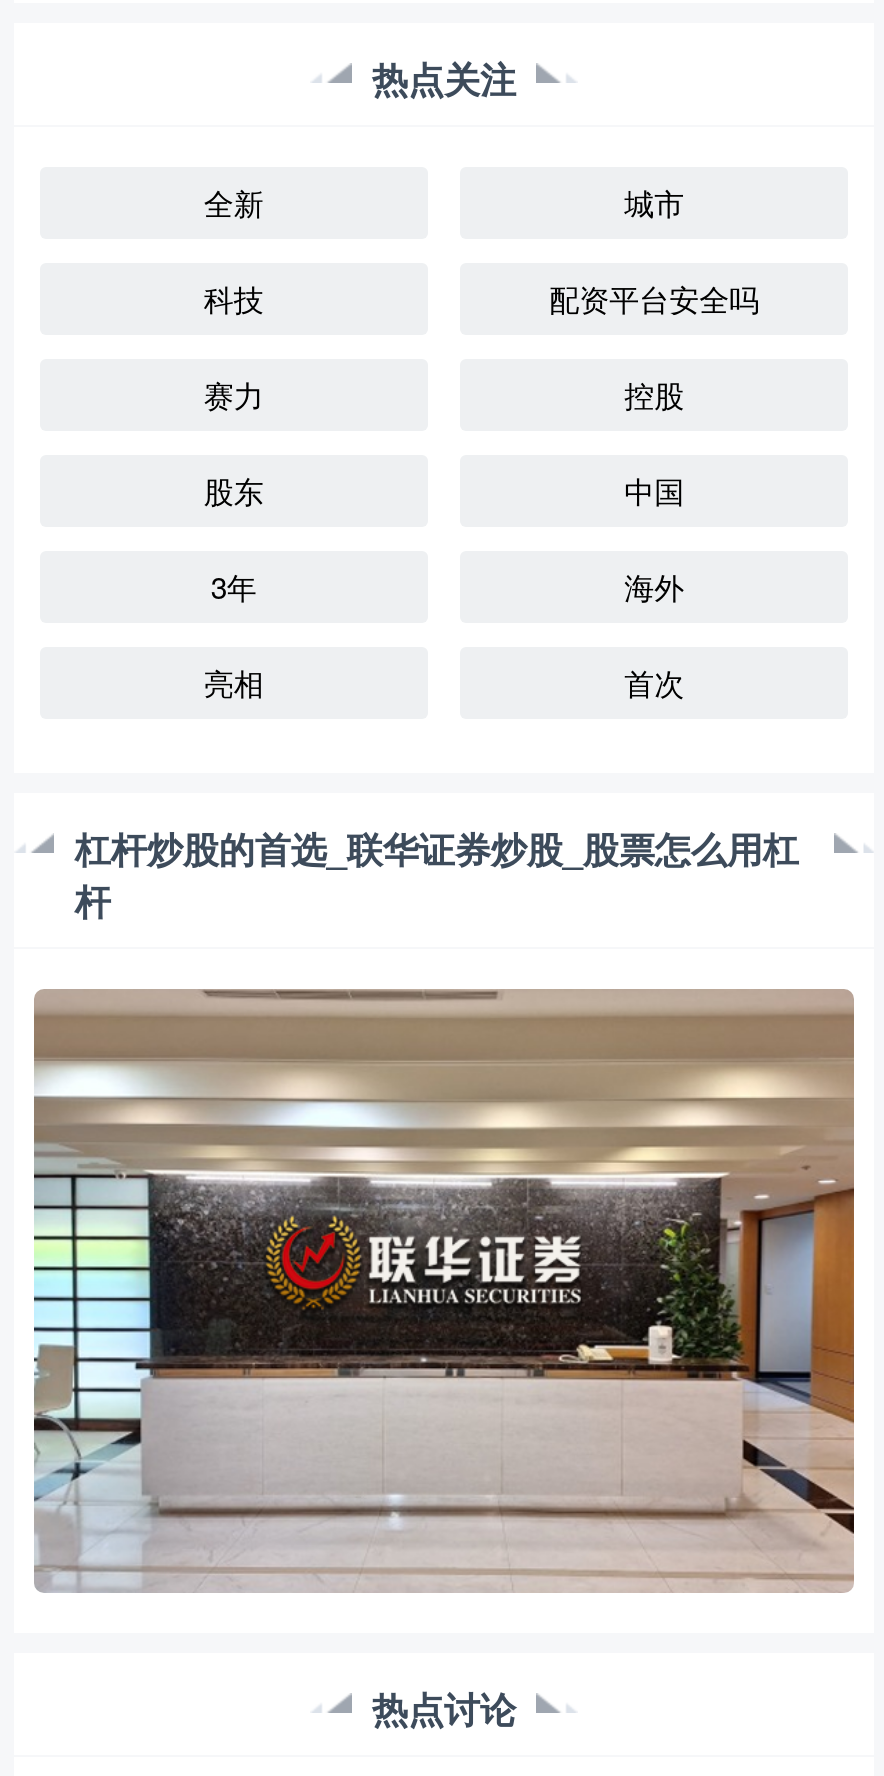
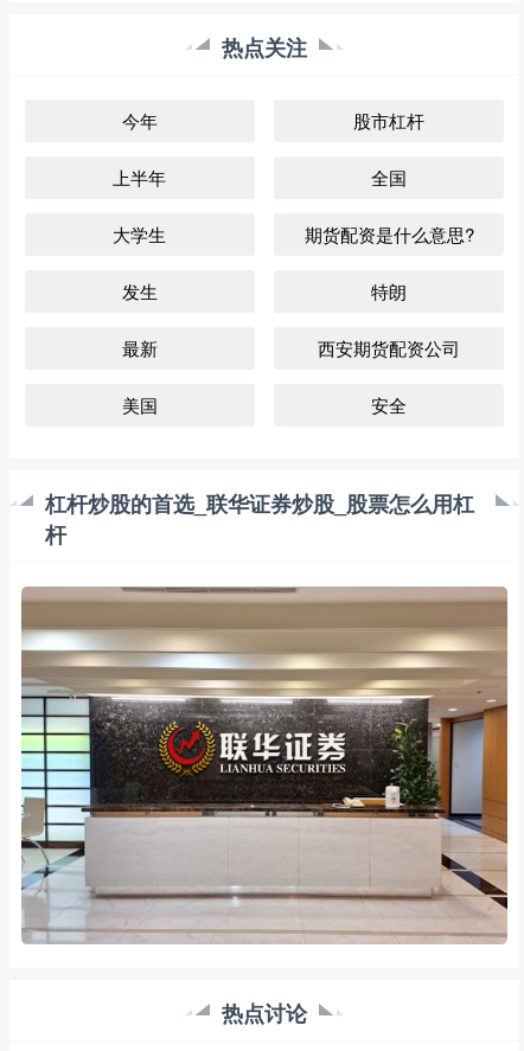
[204,180,684,222] 全新 | 城市 -> [122,107,425,132] 今年 | 股市杠杆
[204,276,759,318] 科技 | 配资平台安全吗 -> [113,164,407,189] 上半年 | 全国
[204,372,684,414] 赛力 | 控股 -> [113,221,474,246] 大学生 | 期货配资是什么意思?
[204,468,684,510] 股东 | 中国 -> [122,278,407,303] 发生 | 特朗
[211,564,684,606] 3年 | 海外 -> [122,335,460,360] 最新 | 西安期货配资公司
[204,660,684,702] 亮相 | 首次 -> [122,392,407,417] 美国 | 安全

